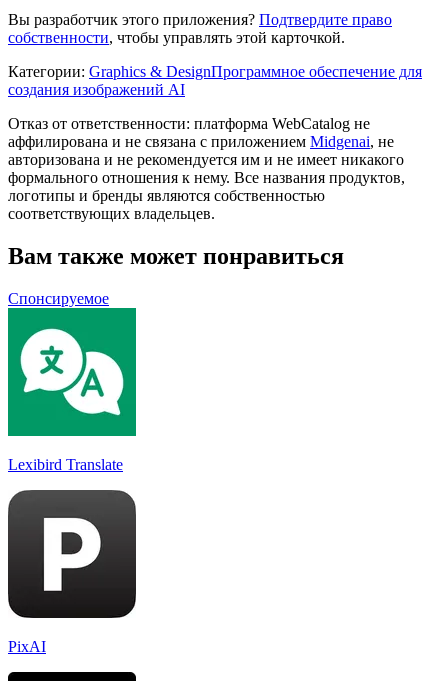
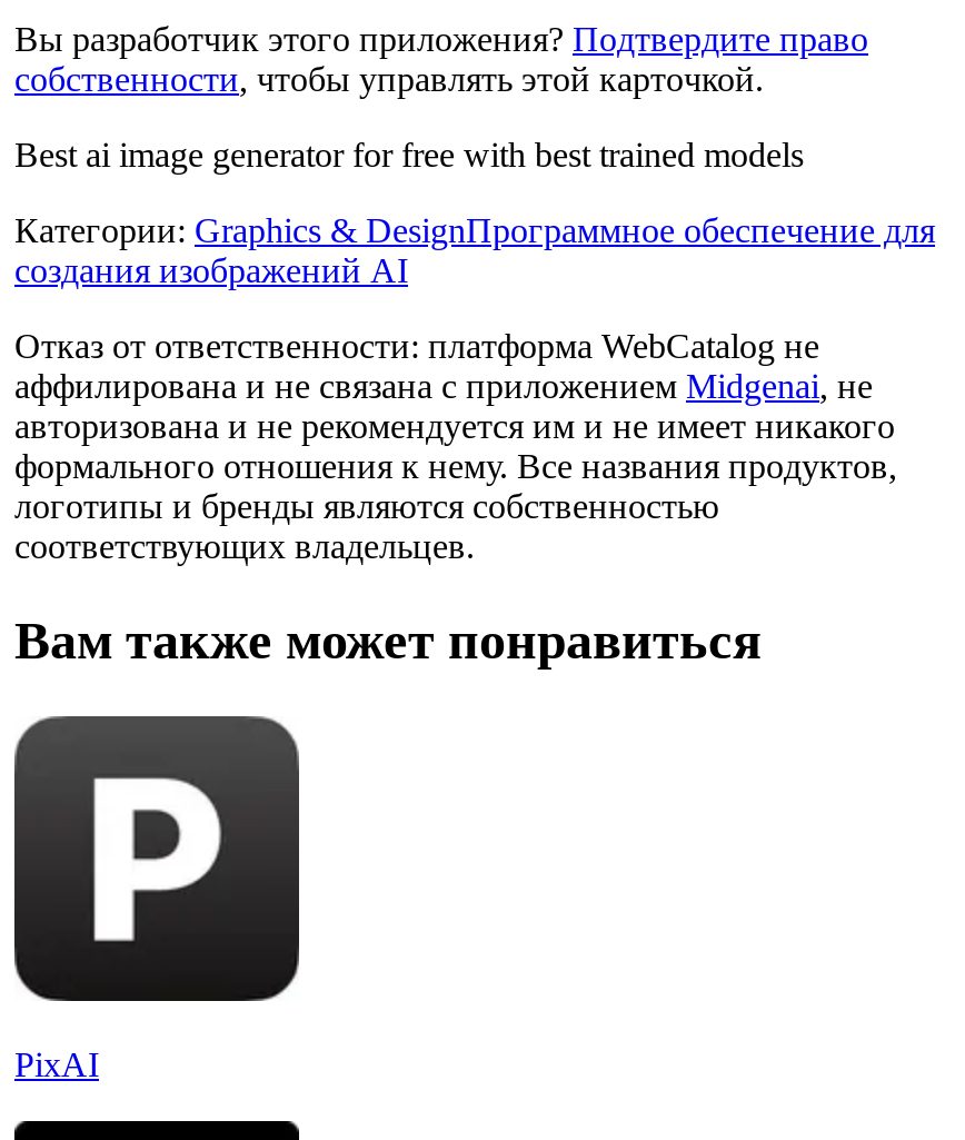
none -> [14,135,804,173] Best ai image generator for free with best trained models
moved [8,63,422,269] -> [14,211,935,669]: Категории: Graphics & DesignПрограммное обеспечение для | создания изображений AI | Отказ от ответственности: платформа WebCatalog не | ... | соответствующих владельцев. | Вам также может понравиться
[8,290,109,307] Спонсируемое -> none
[7,307,137,473] [image] | Lexibird Translate -> none

